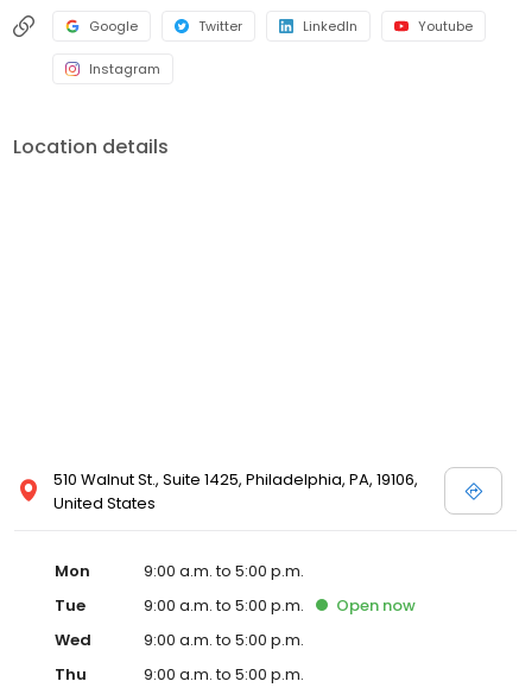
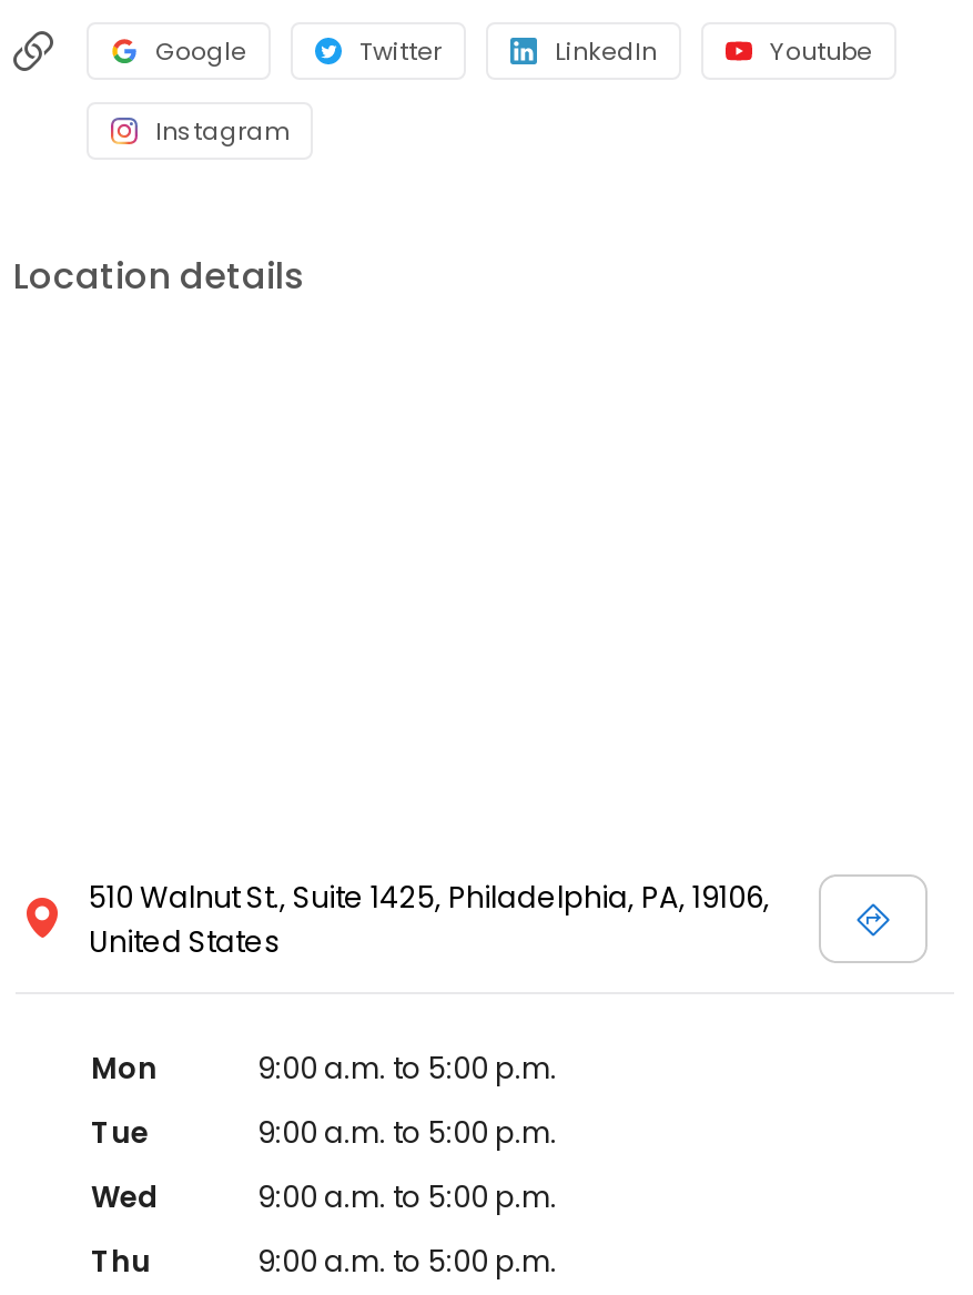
[336,594,416,617] Open now -> none

